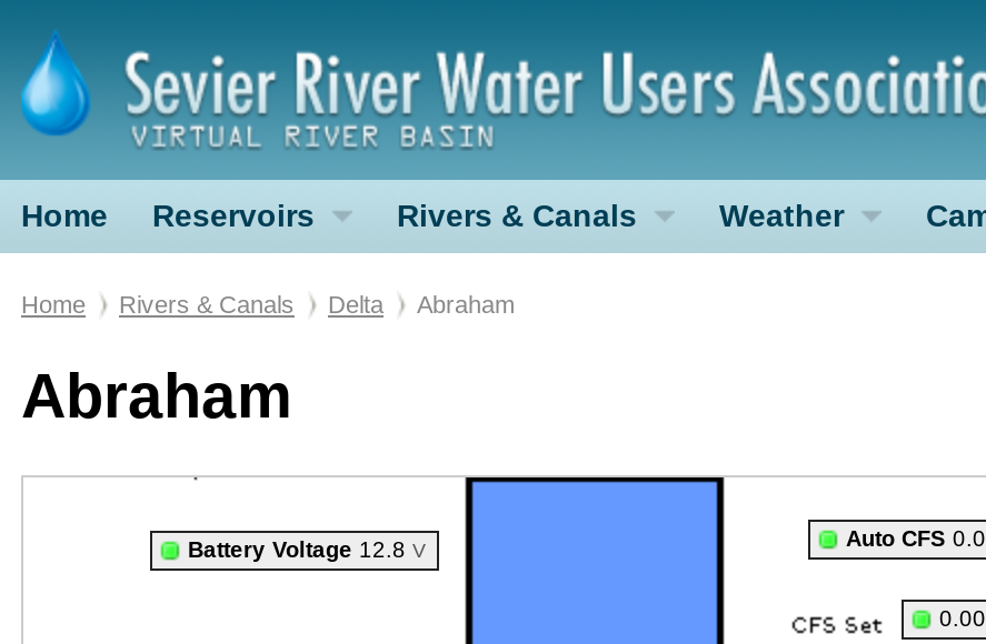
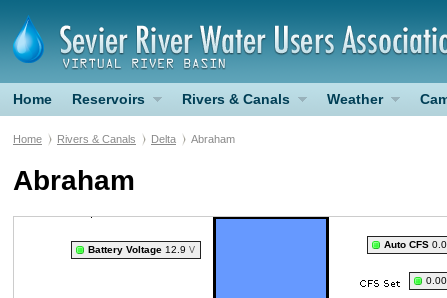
[188,536,426,561] Battery Voltage 12.8 V -> [88,243,195,254] Battery Voltage 12.9 V

